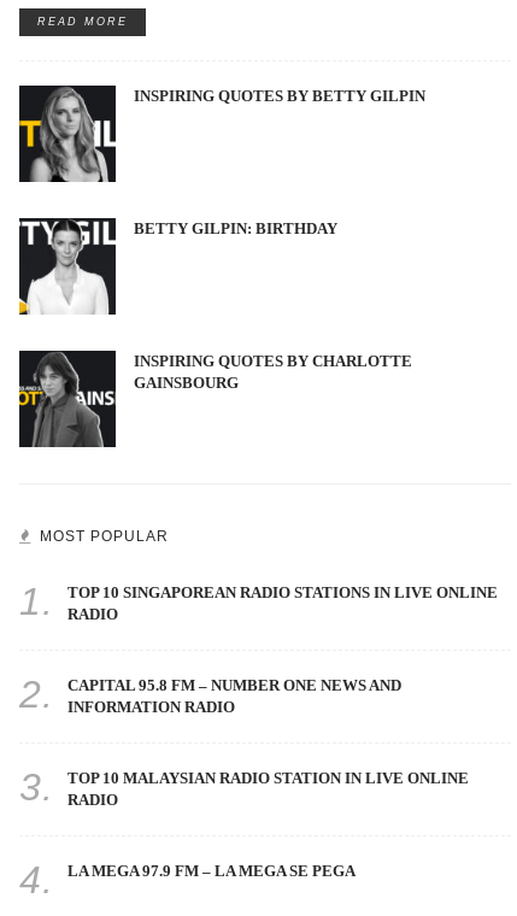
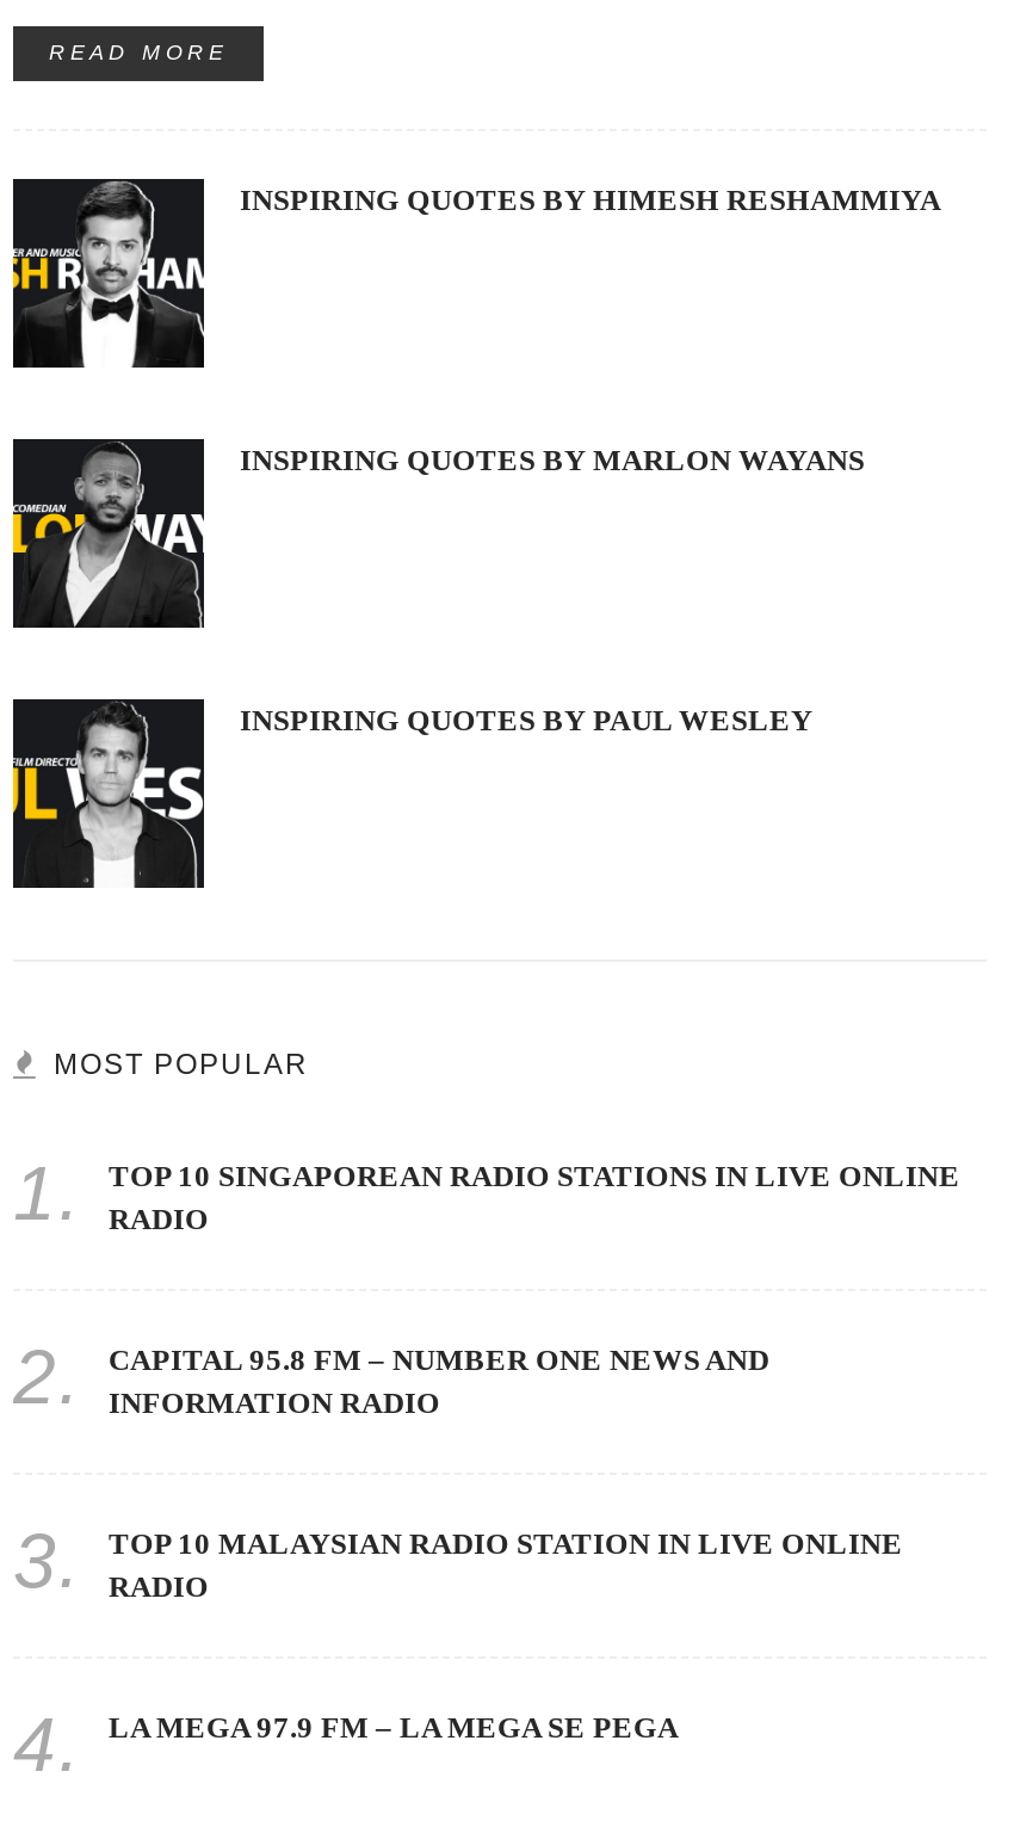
[18,87,425,183] [image] | INSPIRING QUOTES BY BETTY GILPIN -> [11,181,941,368] [image] | INSPIRING QUOTES BY HIMESH RESHAMMIYA
[18,220,337,315] [image] | BETTY GILPIN: BIRTHDAY -> [11,442,865,630] [image] | INSPIRING QUOTES BY MARLON WAYANS
[18,352,412,448] [image] | INSPIRING QUOTES BY CHARLOTTE | GAINSBOURG -> [11,702,812,888] [image] | INSPIRING QUOTES BY PAUL WESLEY

